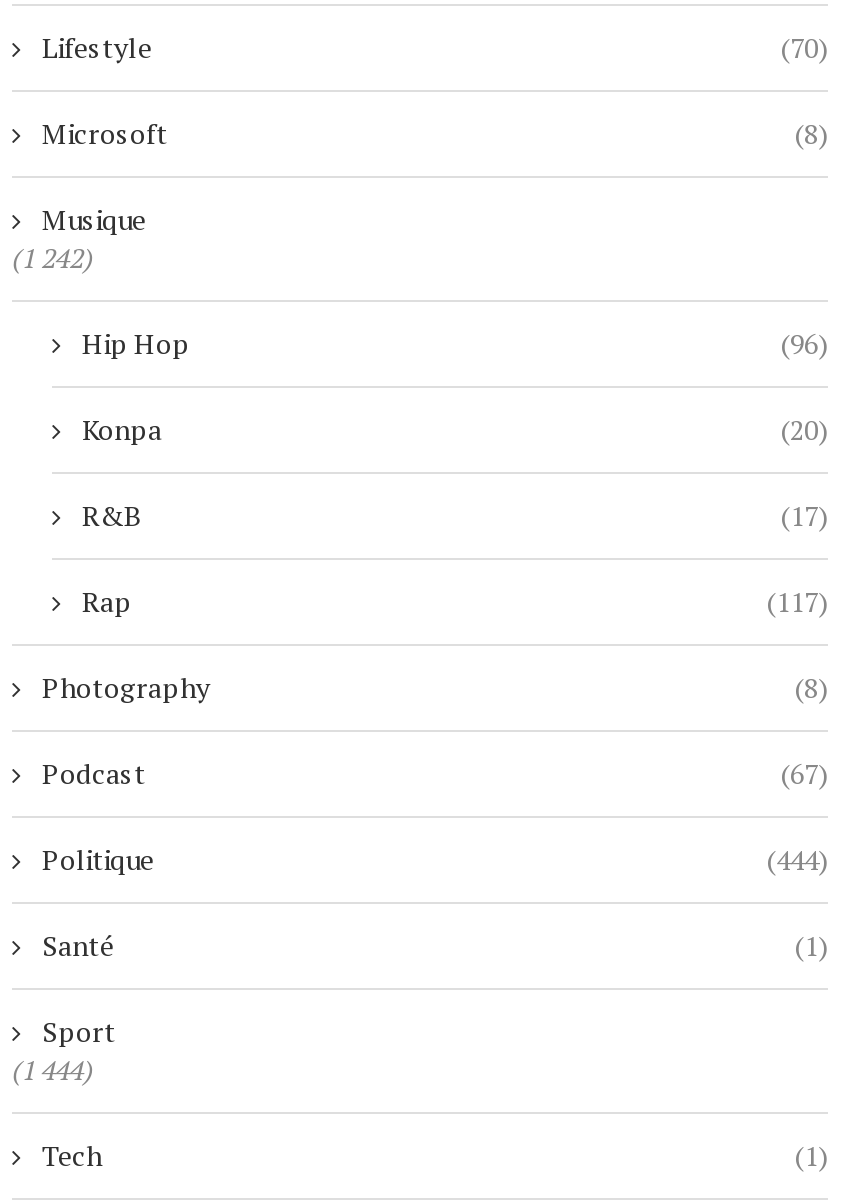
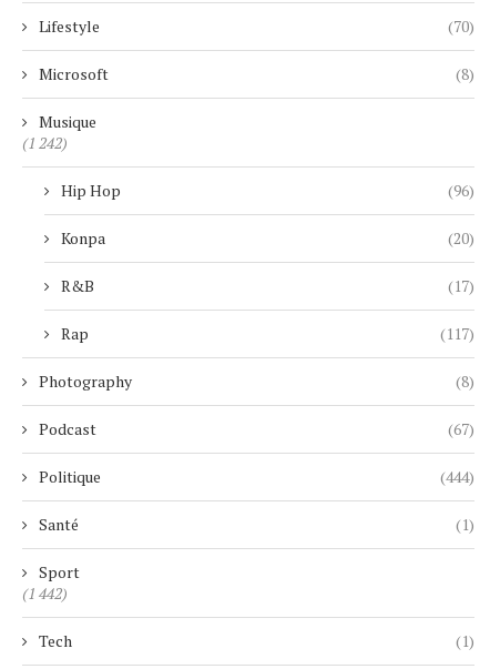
[12,1049,94,1087] (1 444) -> [22,582,68,603] (1 442)

